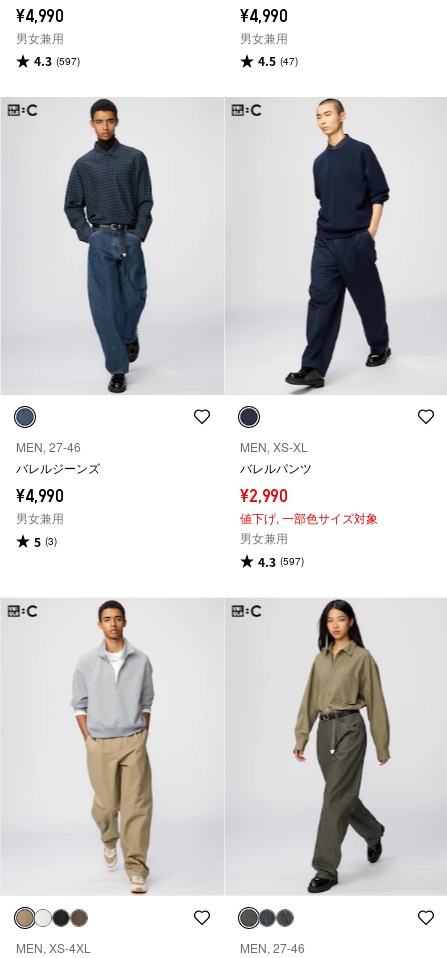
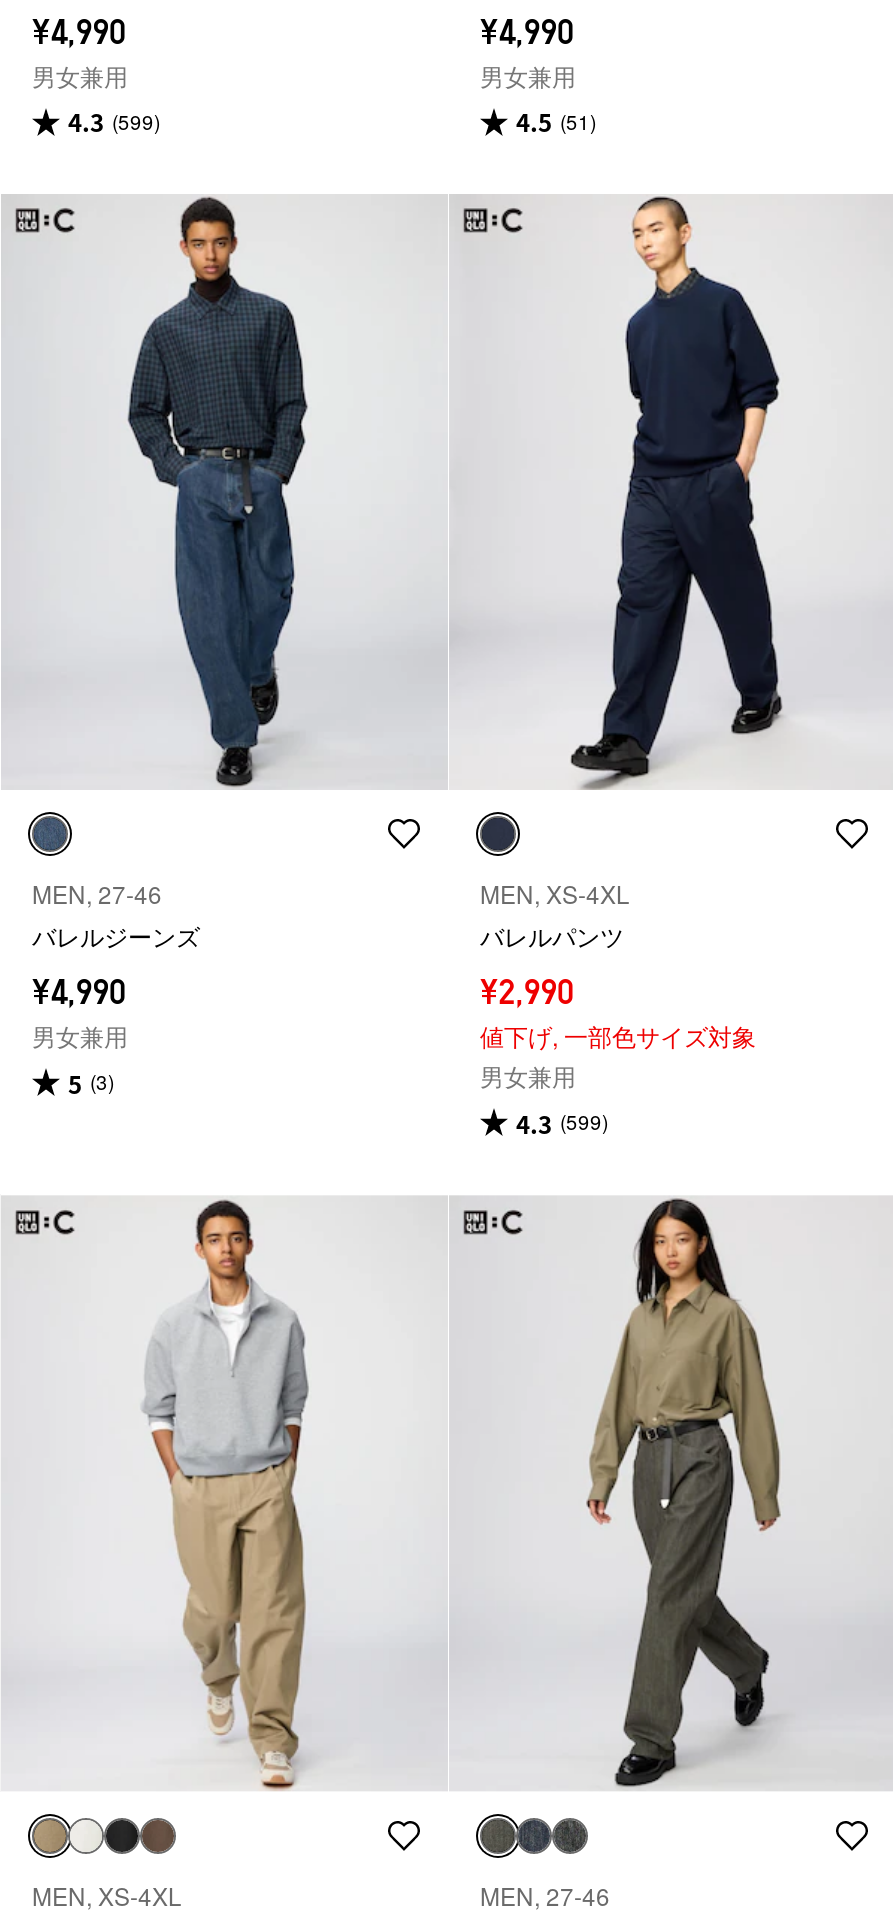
[34,52,80,69] 4.3 (597) -> [68,104,160,138] 4.3 (599)
[258,52,298,69] 4.5 (47) -> [516,104,596,138] 4.5 (51)
[240,438,308,455] MEN, XS-XL -> [480,876,630,910] MEN, XS-4XL
[258,553,304,570] 4.3 (597) -> [516,1106,608,1140] 4.3 (599)

